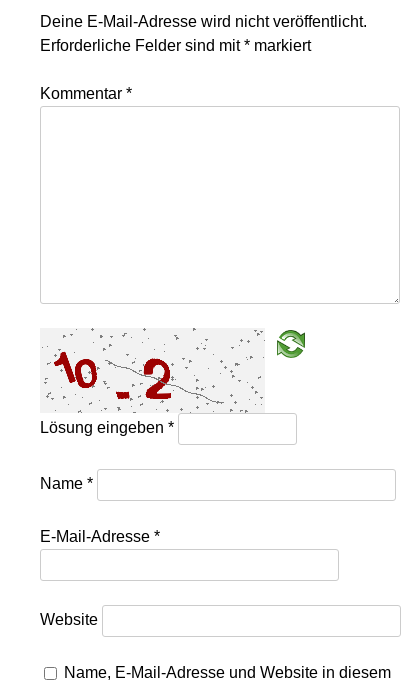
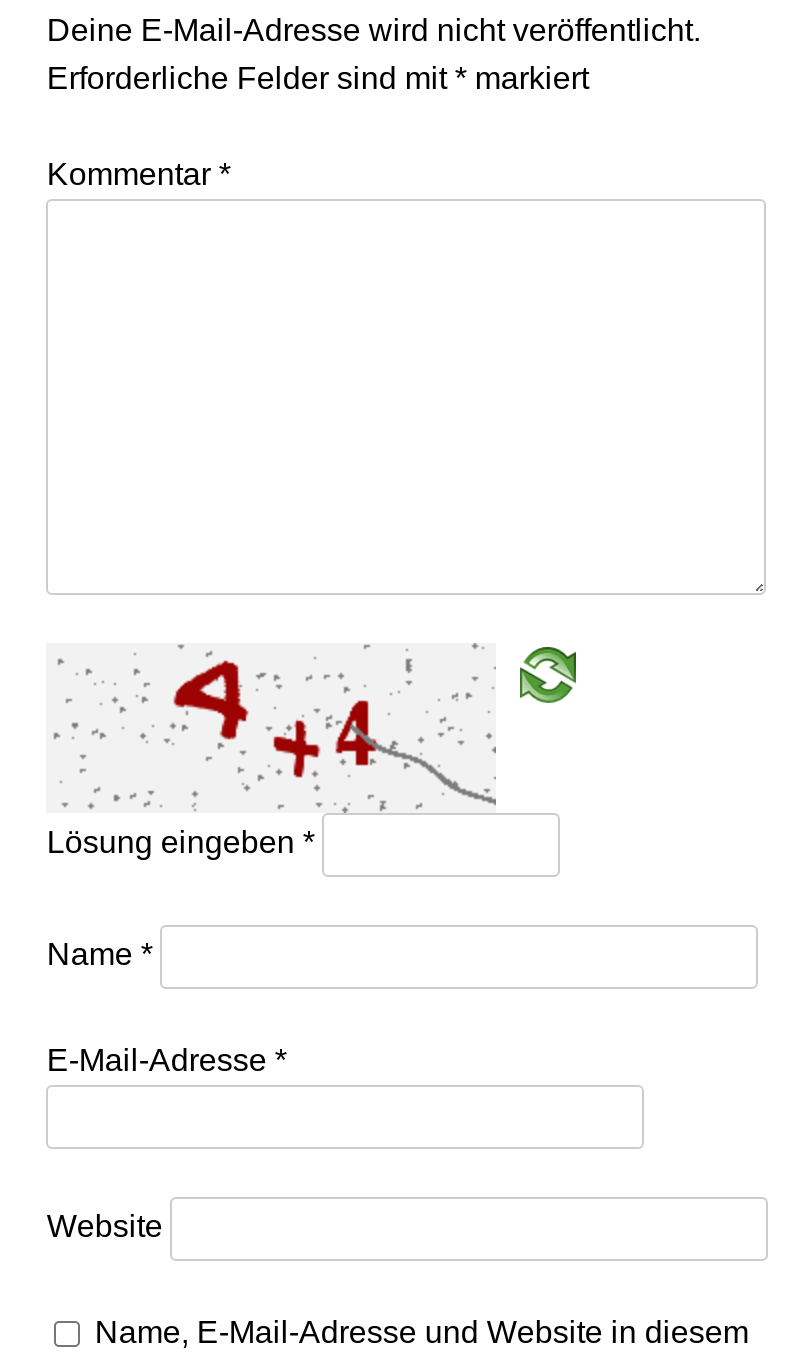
[42,327,264,414] [image] -> [52,643,498,813] [image]

